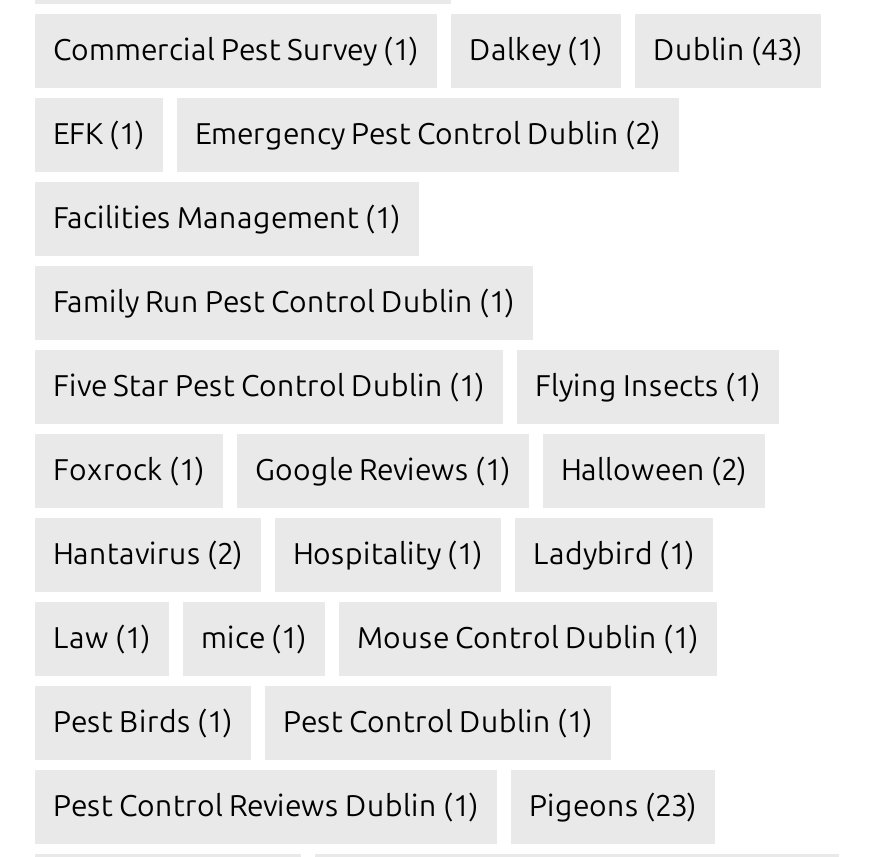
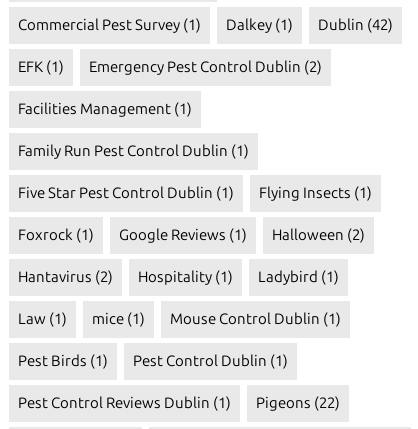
[53,31,803,67] Commercial Pest Survey (1) Dalkey (1) Dublin (43) -> [18,16,393,34] Commercial Pest Survey (1) Dalkey (1) Dublin (42)
[53,787,697,823] Pest Control Reviews Dublin (1) Pigeons (23) -> [18,394,340,412] Pest Control Reviews Dublin (1) Pigeons (22)

